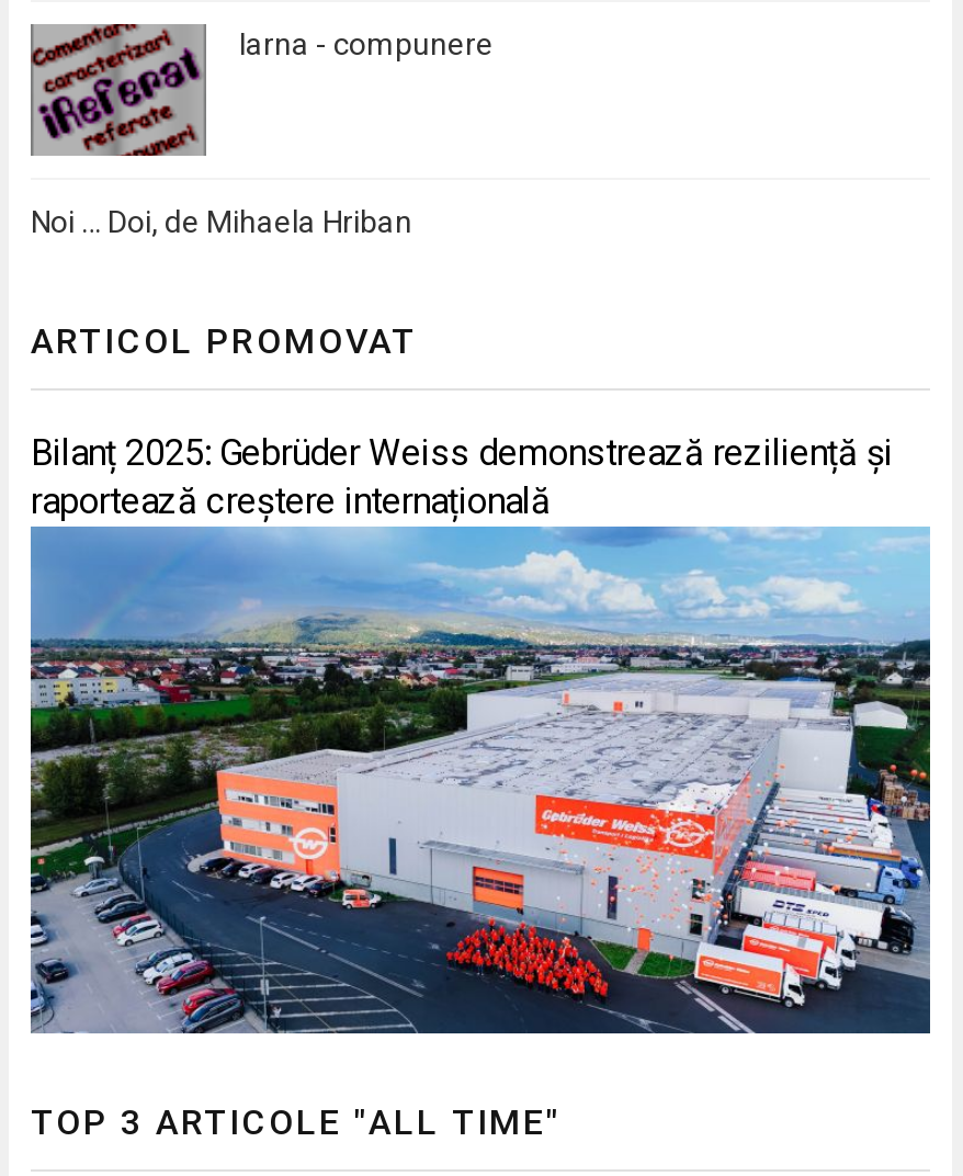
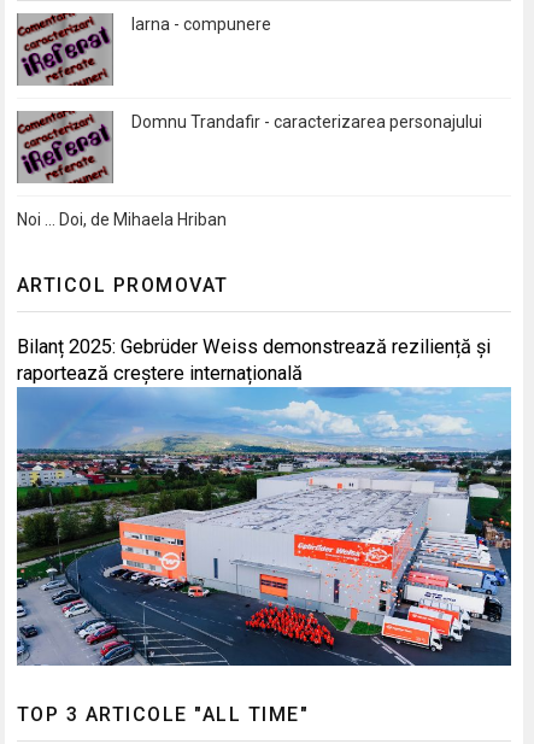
none -> [131,112,482,132] Domnu Trandafir - caracterizarea personajului

